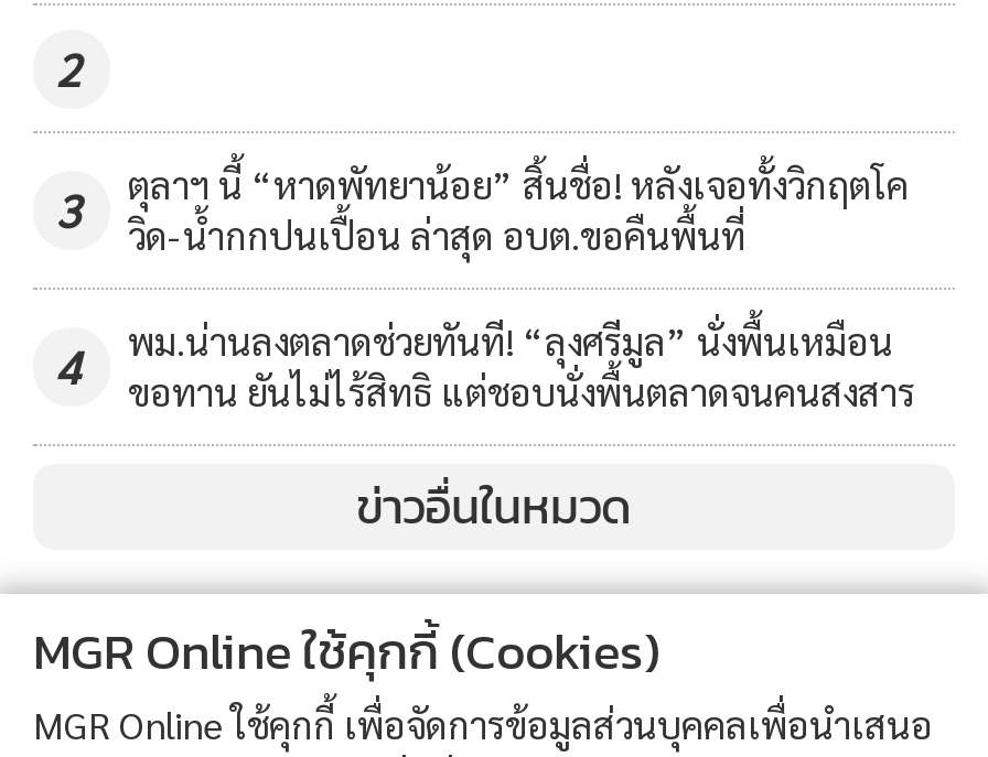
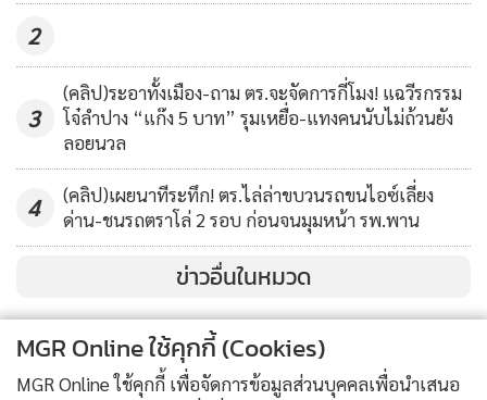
[128,160,909,259] ตุลาฯ นี้ “หาดพัทยาน้อย” สิ้นชื่อ! หลังเจอทั้งวิกฤตโค | วิด-น้ำกกปนเปื้อน ล่าสุด อบต.ขอคืนพื้นที่ -> [63,81,462,154] (คลิป)ระอาทั้งเมือง-ถาม ตร.จะจัดการกี่โมง! แฉวีรกรรม | โจ๋ลำปาง “แก๊ง 5 บาท” รุมเหยื่อ-แทงคนนับไม่ถ้วนยัง | ลอยนวล
[128,316,915,416] พม.น่านลงตลาดช่วยทันที! “ลุงศรีมูล” นั่งพื้นเหมือน | ขอทาน ยันไม่ไร้สิทธิ แต่ชอบนั่งพื้นตลาดจนคนสงสาร -> [63,183,434,232] (คลิป)เผยนาทีระทึก! ตร.ไล่ล่าขบวนรถขนไอซ์เลี่ยง | ด่าน-ชนรถตราโล่ 2 รอบ ก่อนจนมุมหน้า รพ.พาน

